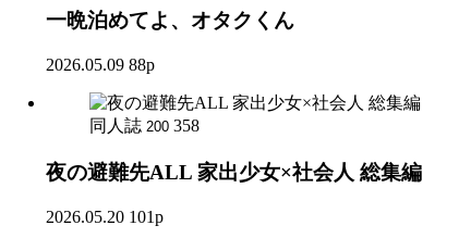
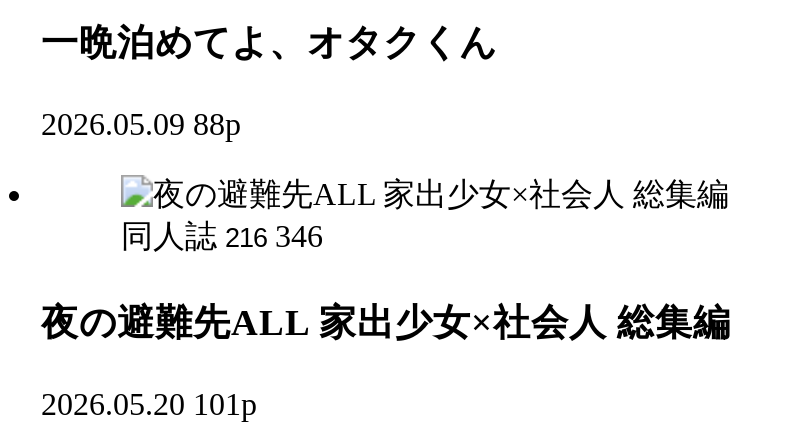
[89,116,200,135] 同人誌 200 358 -> [121,219,323,253] 同人誌 216 346

